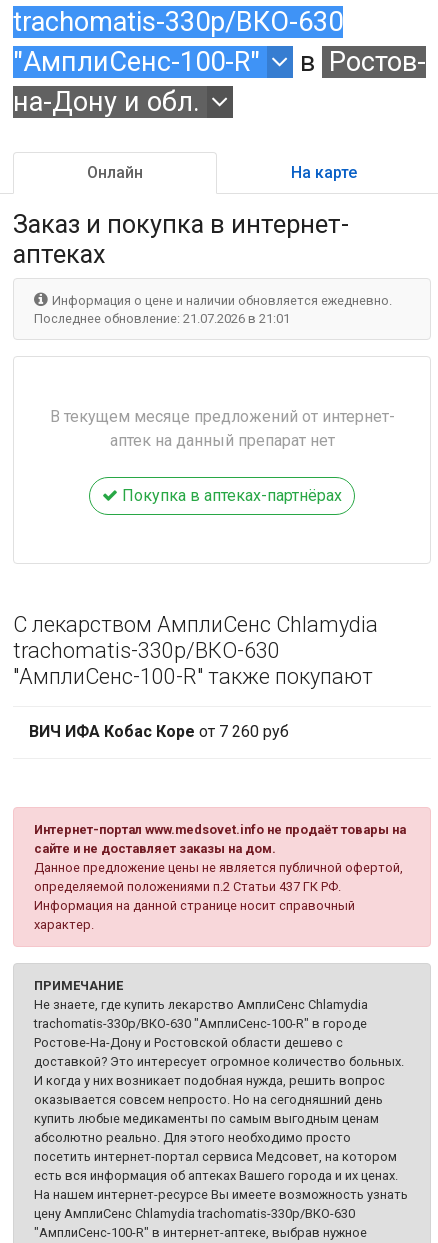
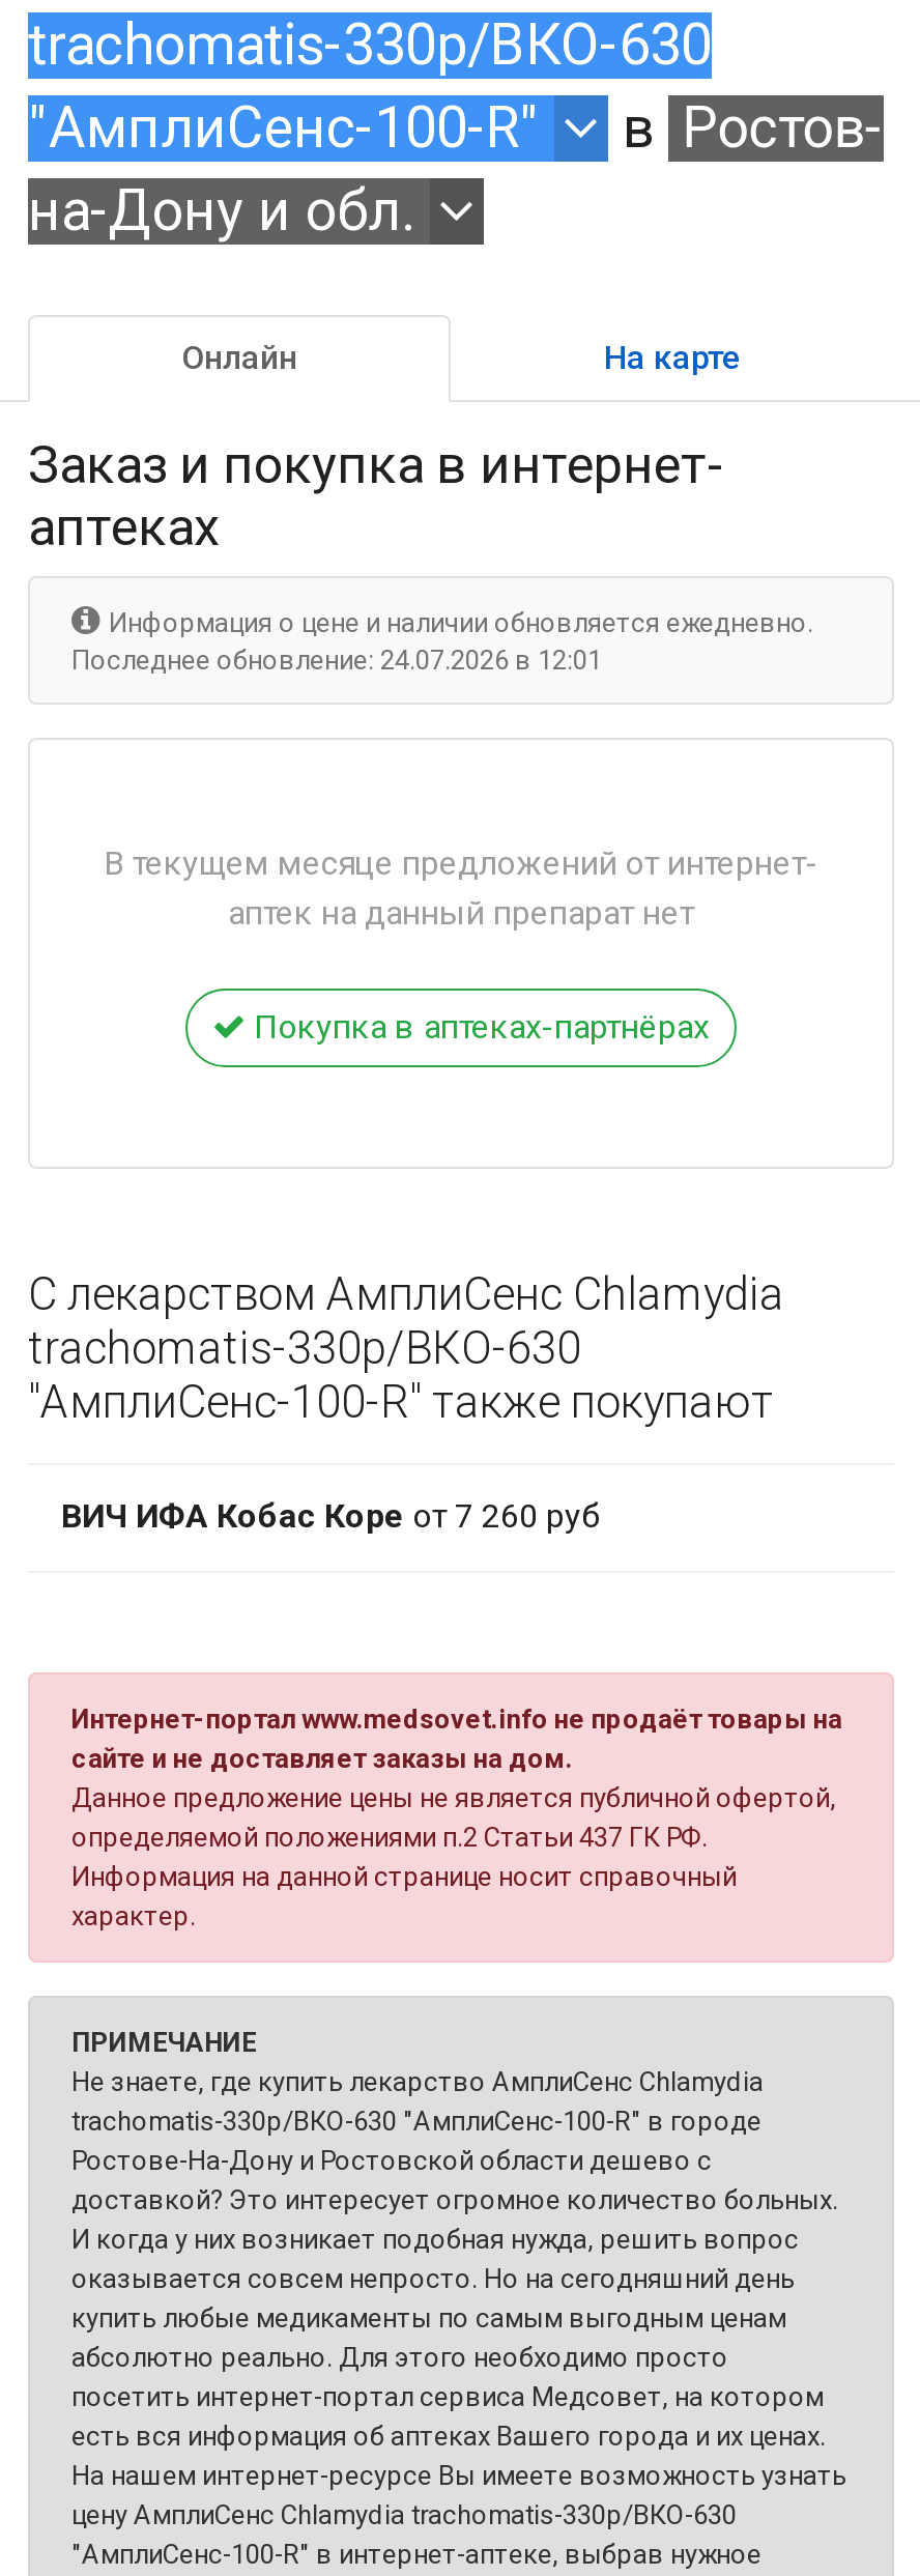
[34,311,290,326] Последнее обновление: 21.07.2026 в 21:01 -> [71,644,602,675] Последнее обновление: 24.07.2026 в 12:01

